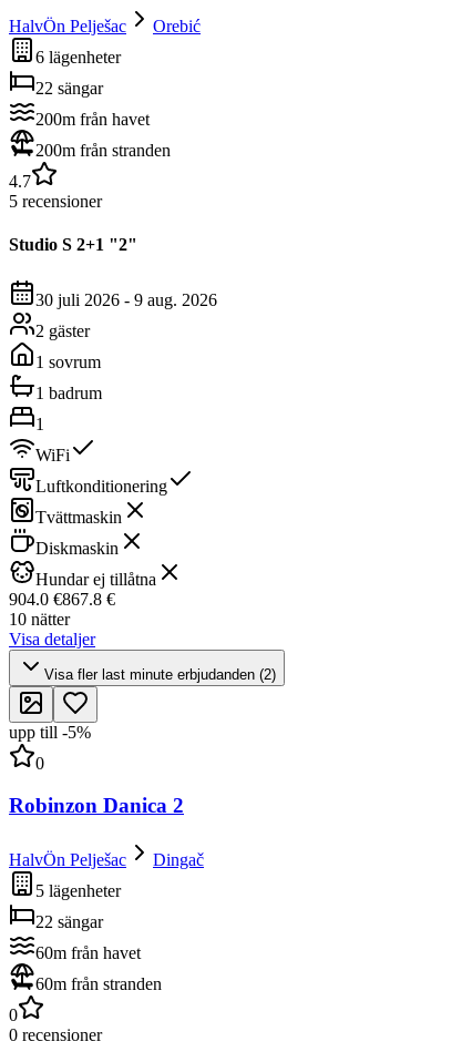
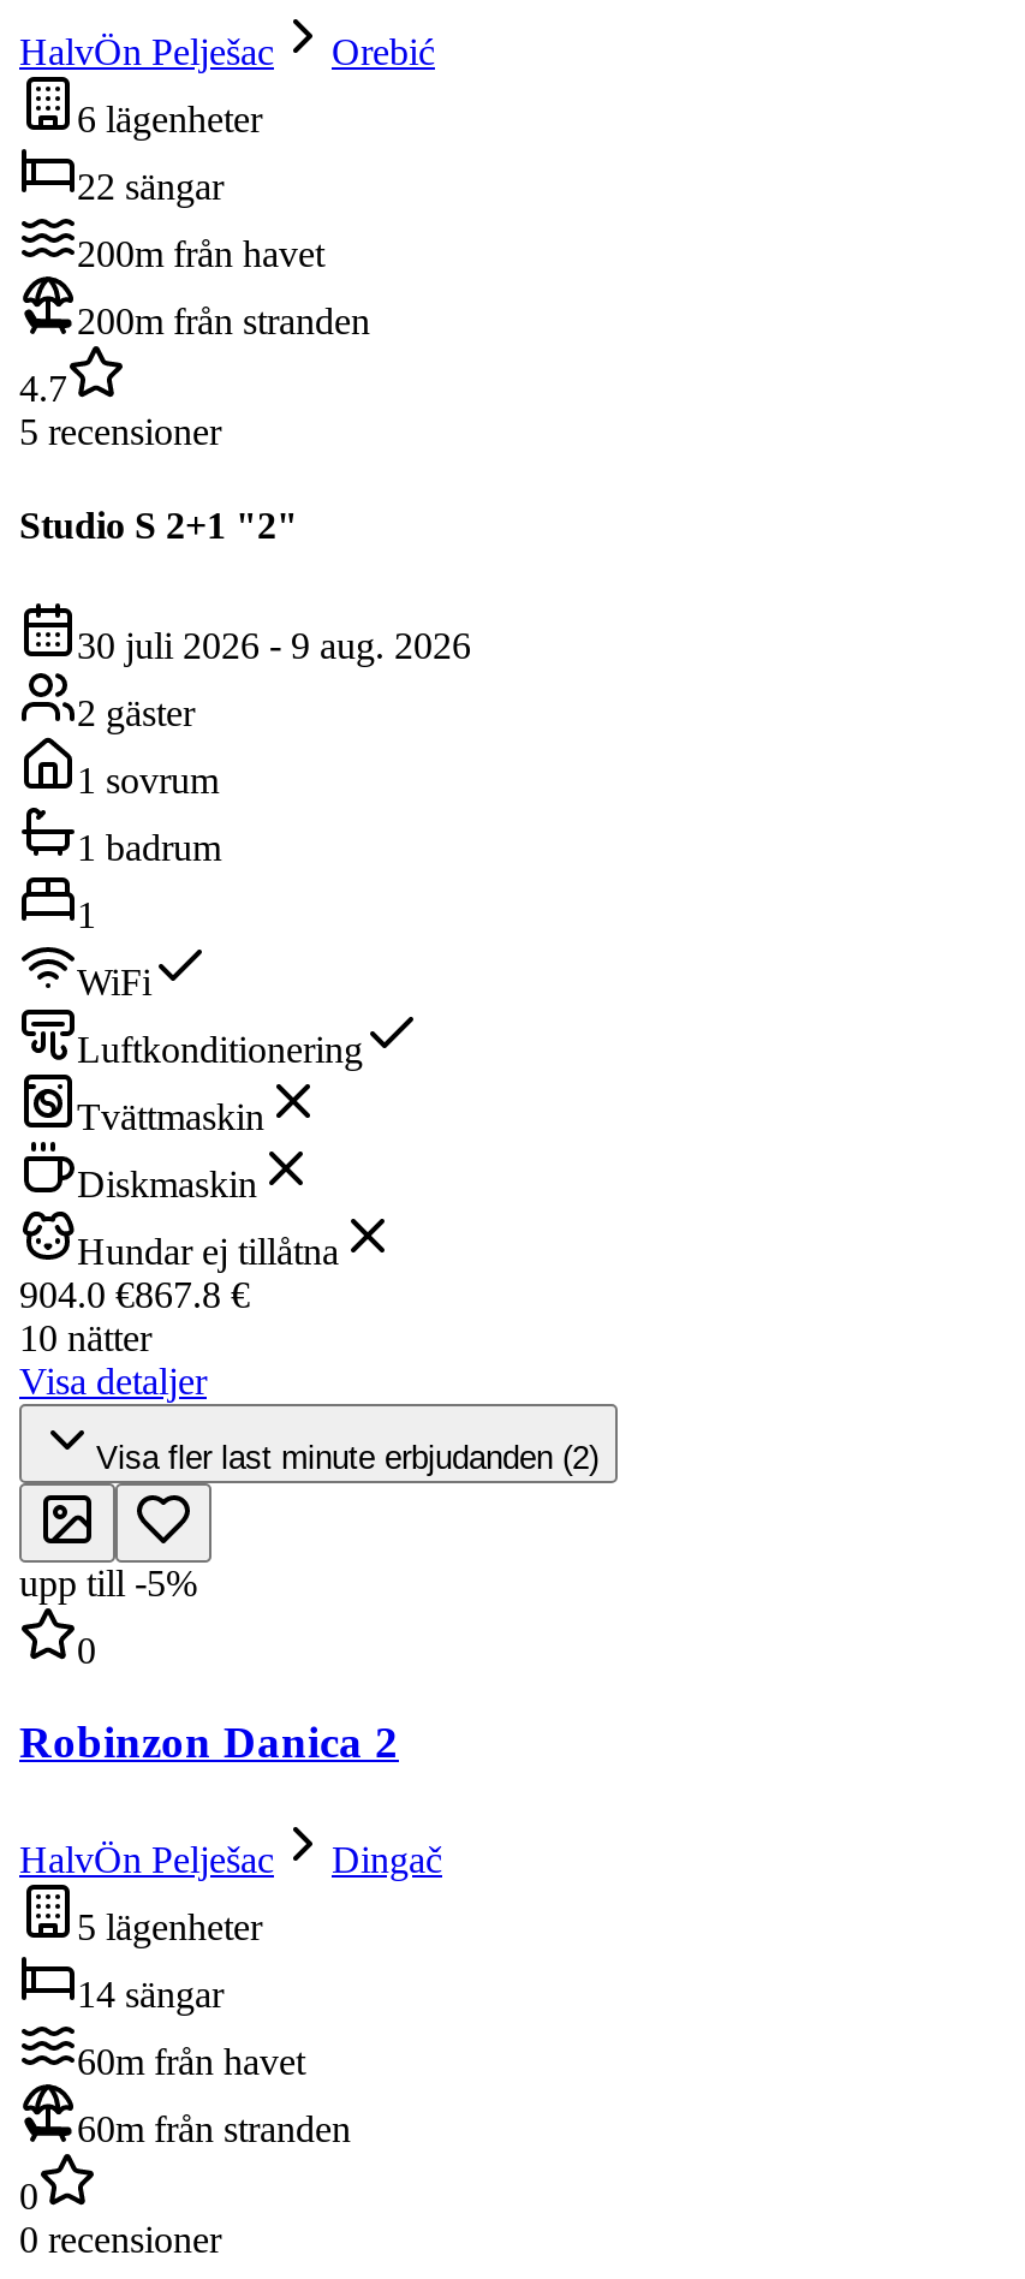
[35,913,103,931] 22 sängar -> [77,1974,224,2015] 14 sängar

